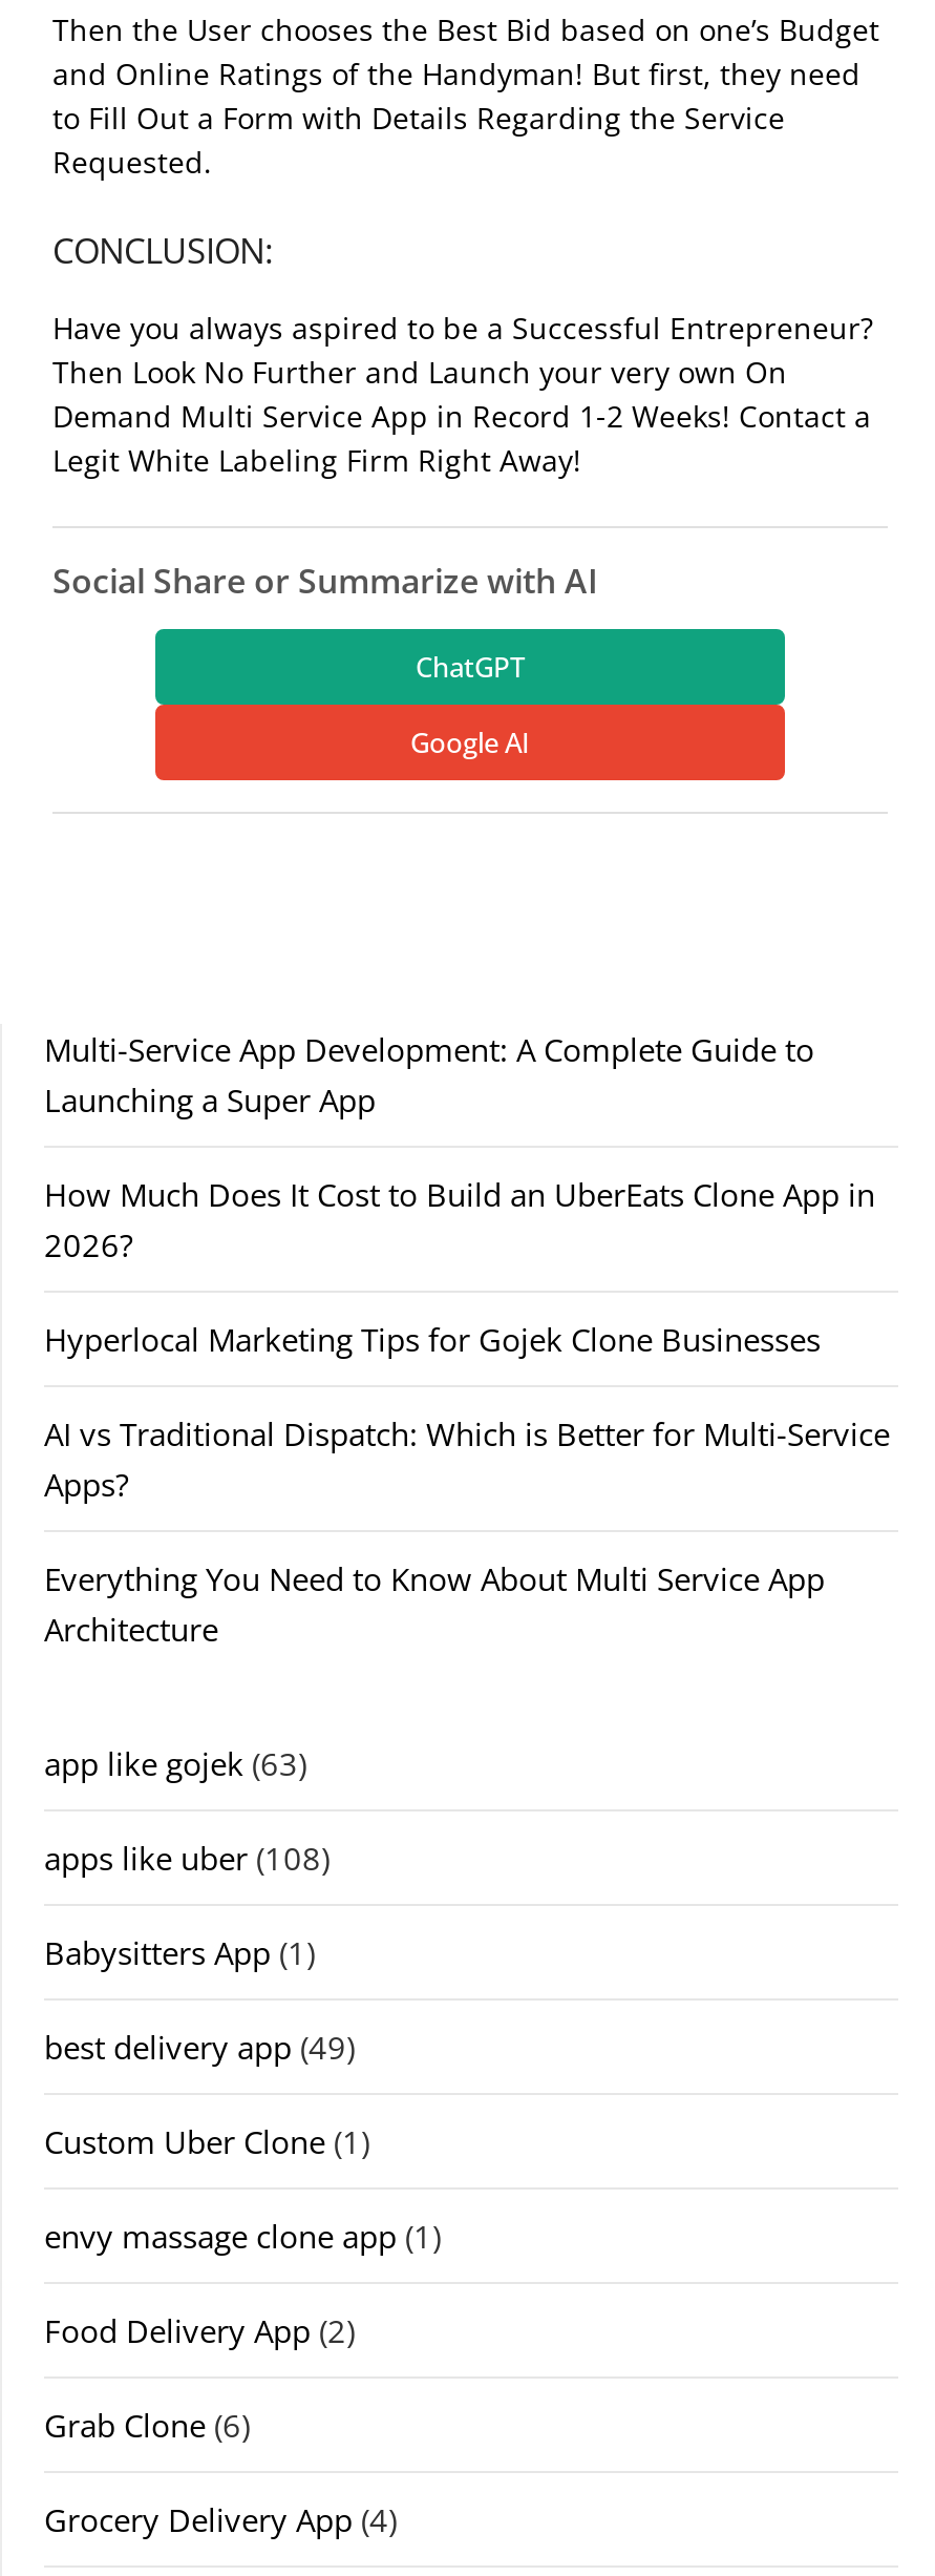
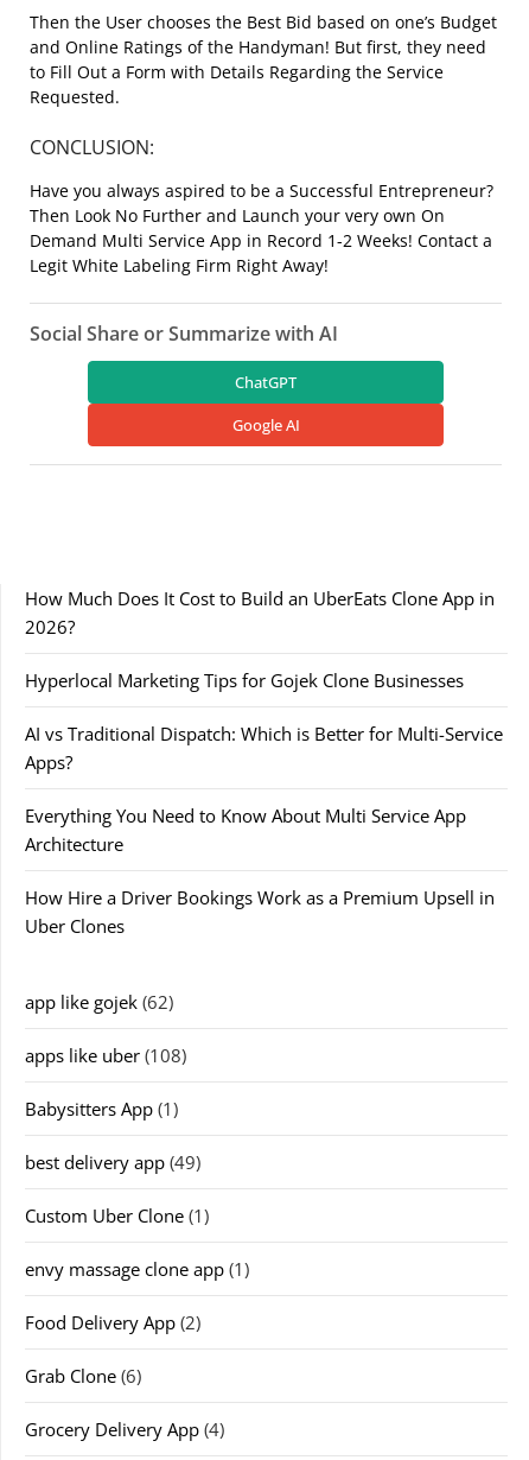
[44,1028,814,1121] Multi-Service App Development: A Complete Guide to | Launching a Super App -> none
moved [44,1173,890,1650] -> [25,586,503,856]: How Much Does It Cost to Build an UberEats Clone App in | 2026? | Hyperlocal Marketing Tips for Gojek Clone Businesses | AI vs Traditional Dispatch: Which is Better for Multi-Service | Apps? | Everything You Need to Know About Multi Service App | Architecture
[44,1742,306,1784] app like gojek (63) -> [25,885,495,1014] How Hire a Driver Bookings Work as a Premium Upsell in | Uber Clones | app like gojek (62)

